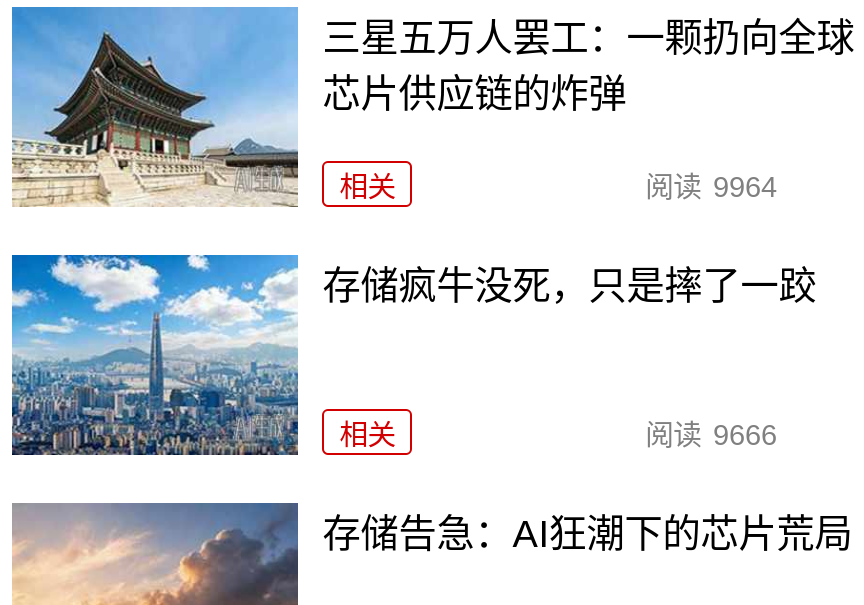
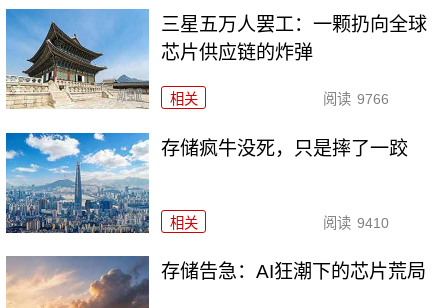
[645,170,777,202] 阅读 9964 -> [323,91,388,107] 阅读 9766
[645,418,777,450] 阅读 9666 -> [323,215,388,231] 阅读 9410

